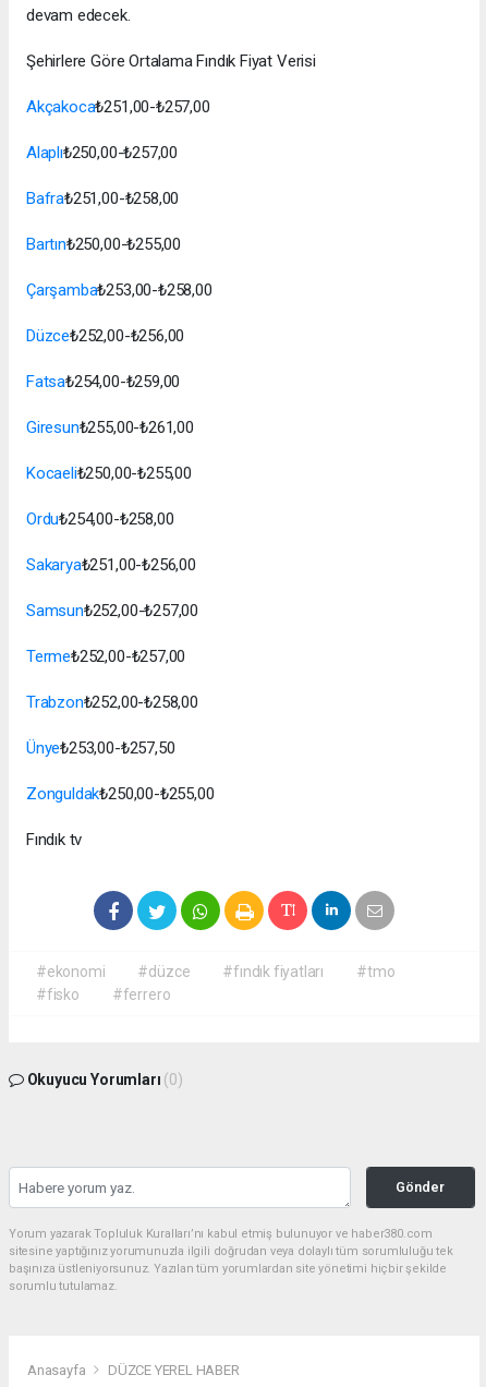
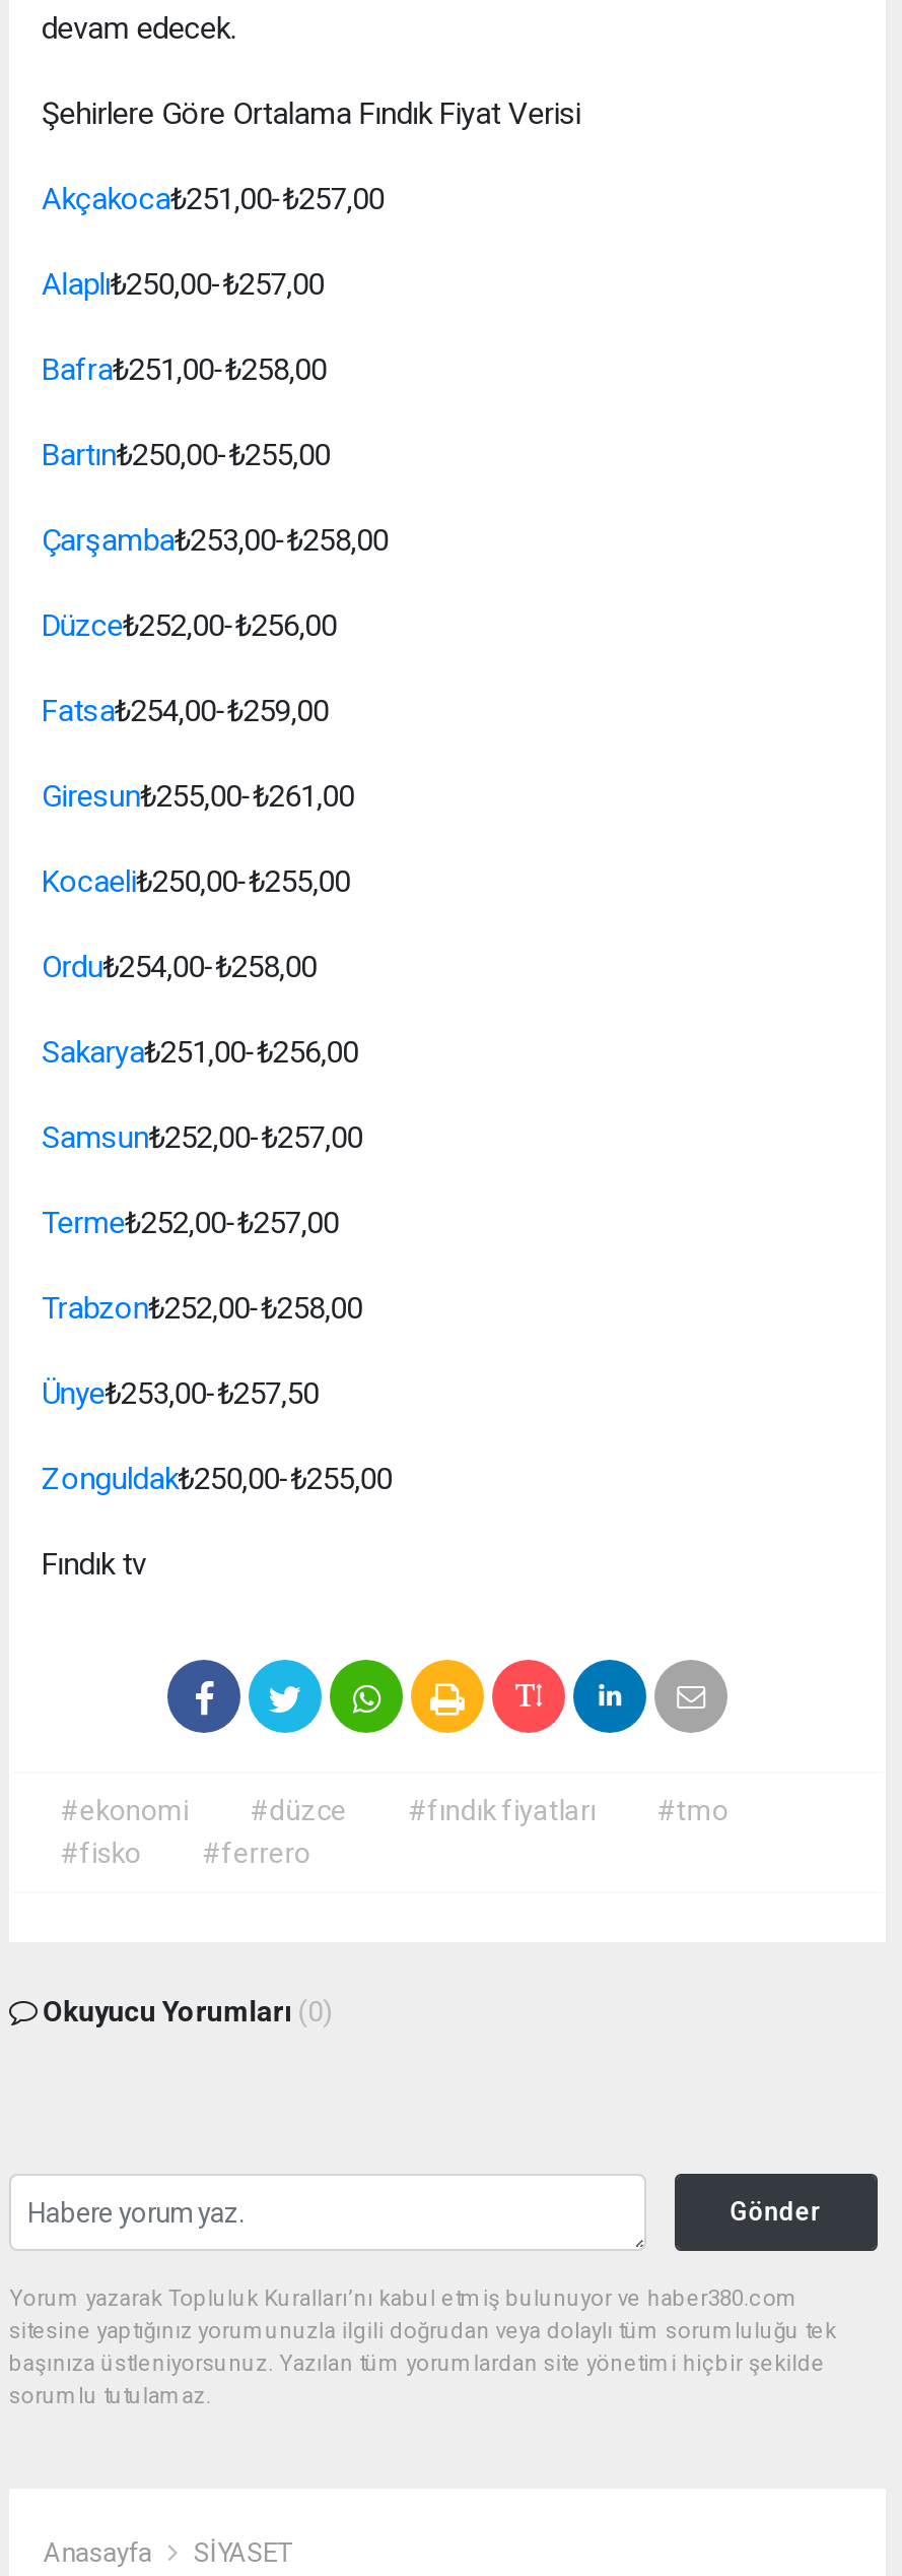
[108,1362,239,1378] DÜZCE YEREL HABER -> [194,2537,290,2567] SİYASET

